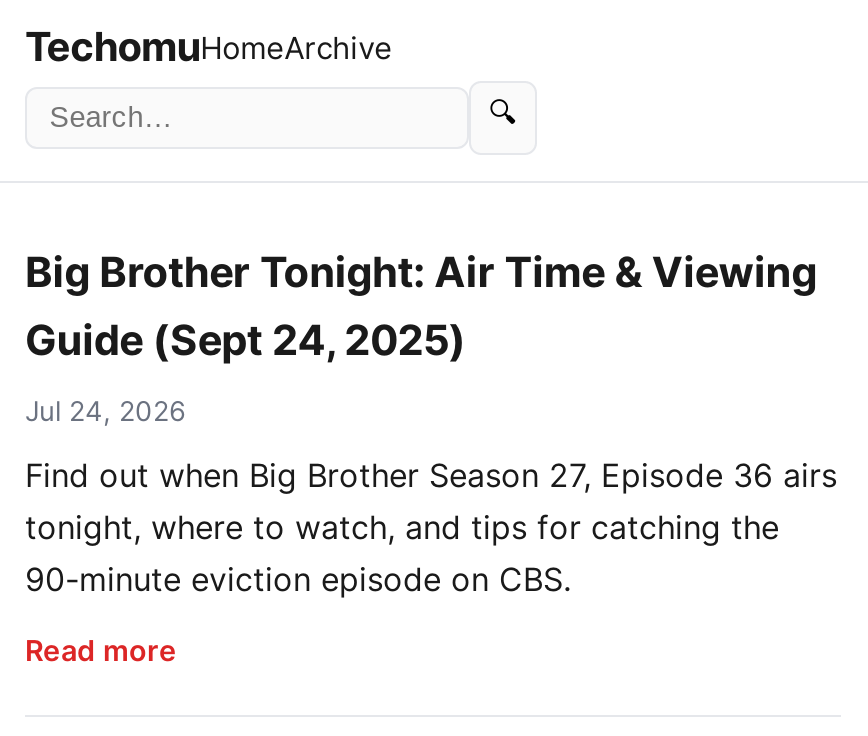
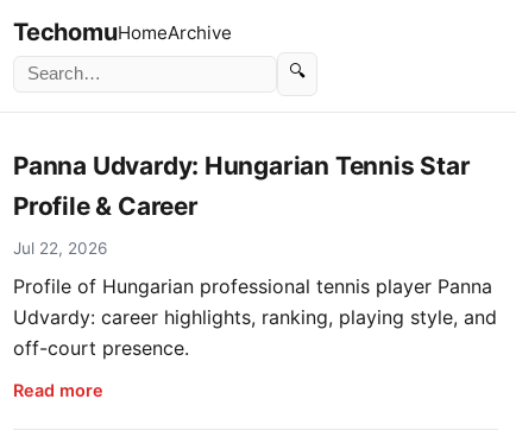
[25,248,817,366] Big Brother Tonight: Air Time & Viewing | Guide (Sept 24, 2025) -> [13,151,470,221] Panna Udvardy: Hungarian Tennis Star | Profile & Career
[25,395,185,427] Jul 24, 2026 -> [13,238,107,257] Jul 22, 2026
[25,455,837,599] Find out when Big Brother Season 27, Episode 36 airs | tonight, where to watch, and tips for catching the | 90-minute eviction episode on CBS. -> [13,274,497,360] Profile of Hungarian professional tennis player Panna | Udvardy: career highlights, ranking, playing style, and | off-court presence.

